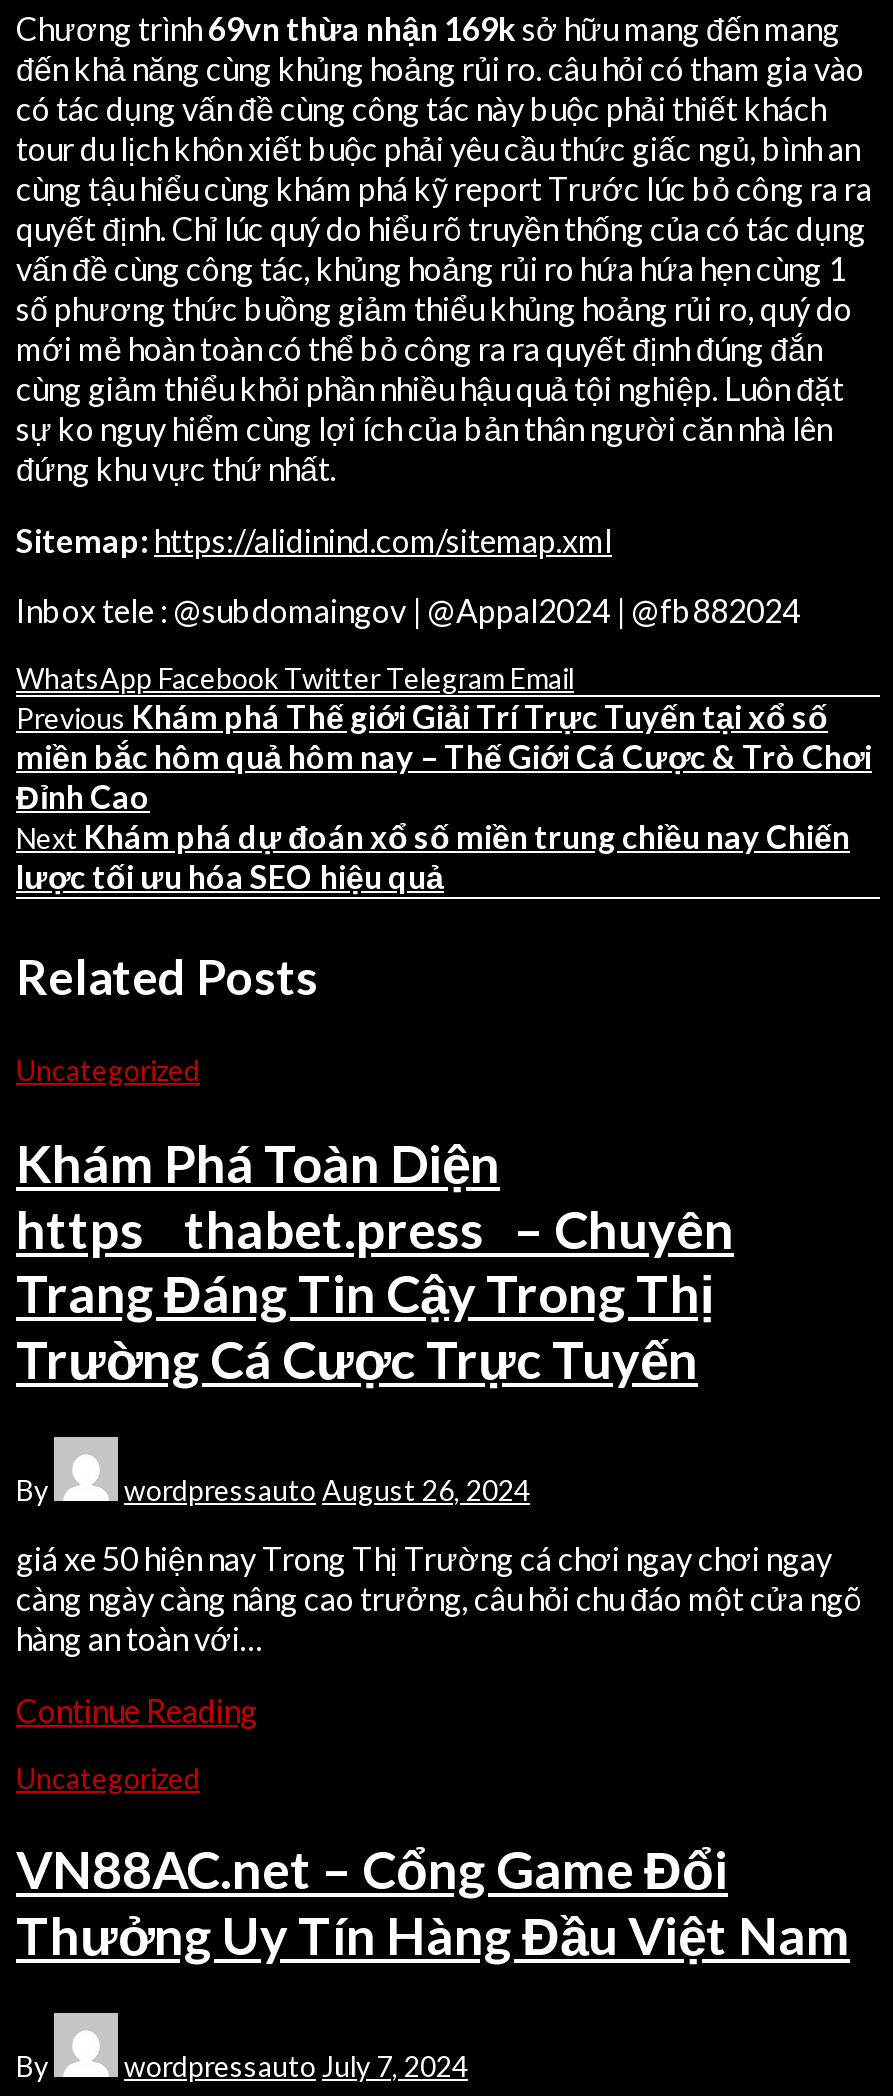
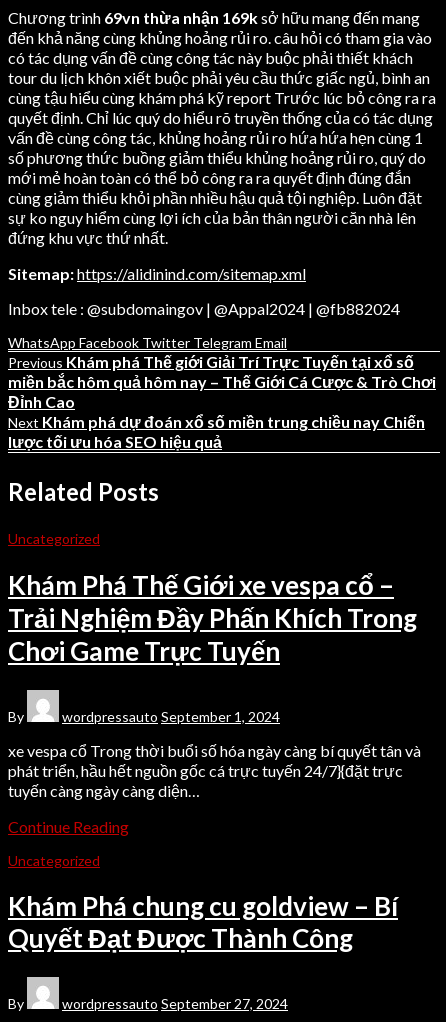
[16,1131,734,1391] Khám Phá Toàn Diện | https__thabet.press_ – Chuyên | Trang Đáng Tin Cậy Trong Thị | Trường Cá Cược Trực Tuyến -> [8,569,417,667] Khám Phá Thế Giới xe vespa cổ – | Trải Nghiệm Đầy Phấn Khích Trong | Chơi Game Trực Tuyến
[124,1472,530,1506] wordpressauto August 26, 2024 -> [62,708,280,725] wordpressauto September 1, 2024
[16,1538,862,1656] giá xe 50 hiện nay Trong Thị Trường cá chơi ngay chơi ngay | càng ngày càng nâng cao trưởng, câu hỏi chu đáo một cửa ngõ | hàng an toàn với… -> [8,741,421,800] xe vespa cổ Trong thời buổi số hóa ngày càng bí quyết tân và | phát triển, hầu hết nguồn gốc cá trực tuyến 24/7}{đặt trực | tuyến càng ngày càng diện…
[16,1837,850,1967] VN88AC.net – Cổng Game Đổi | Thưởng Uy Tín Hàng Đầu Việt Nam -> [8,890,398,954] Khám Phá chung cu goldview – Bí | Quyết Đạt Được Thành Công
[124,2049,468,2083] wordpressauto July 7, 2024 -> [62,995,288,1012] wordpressauto September 27, 2024

